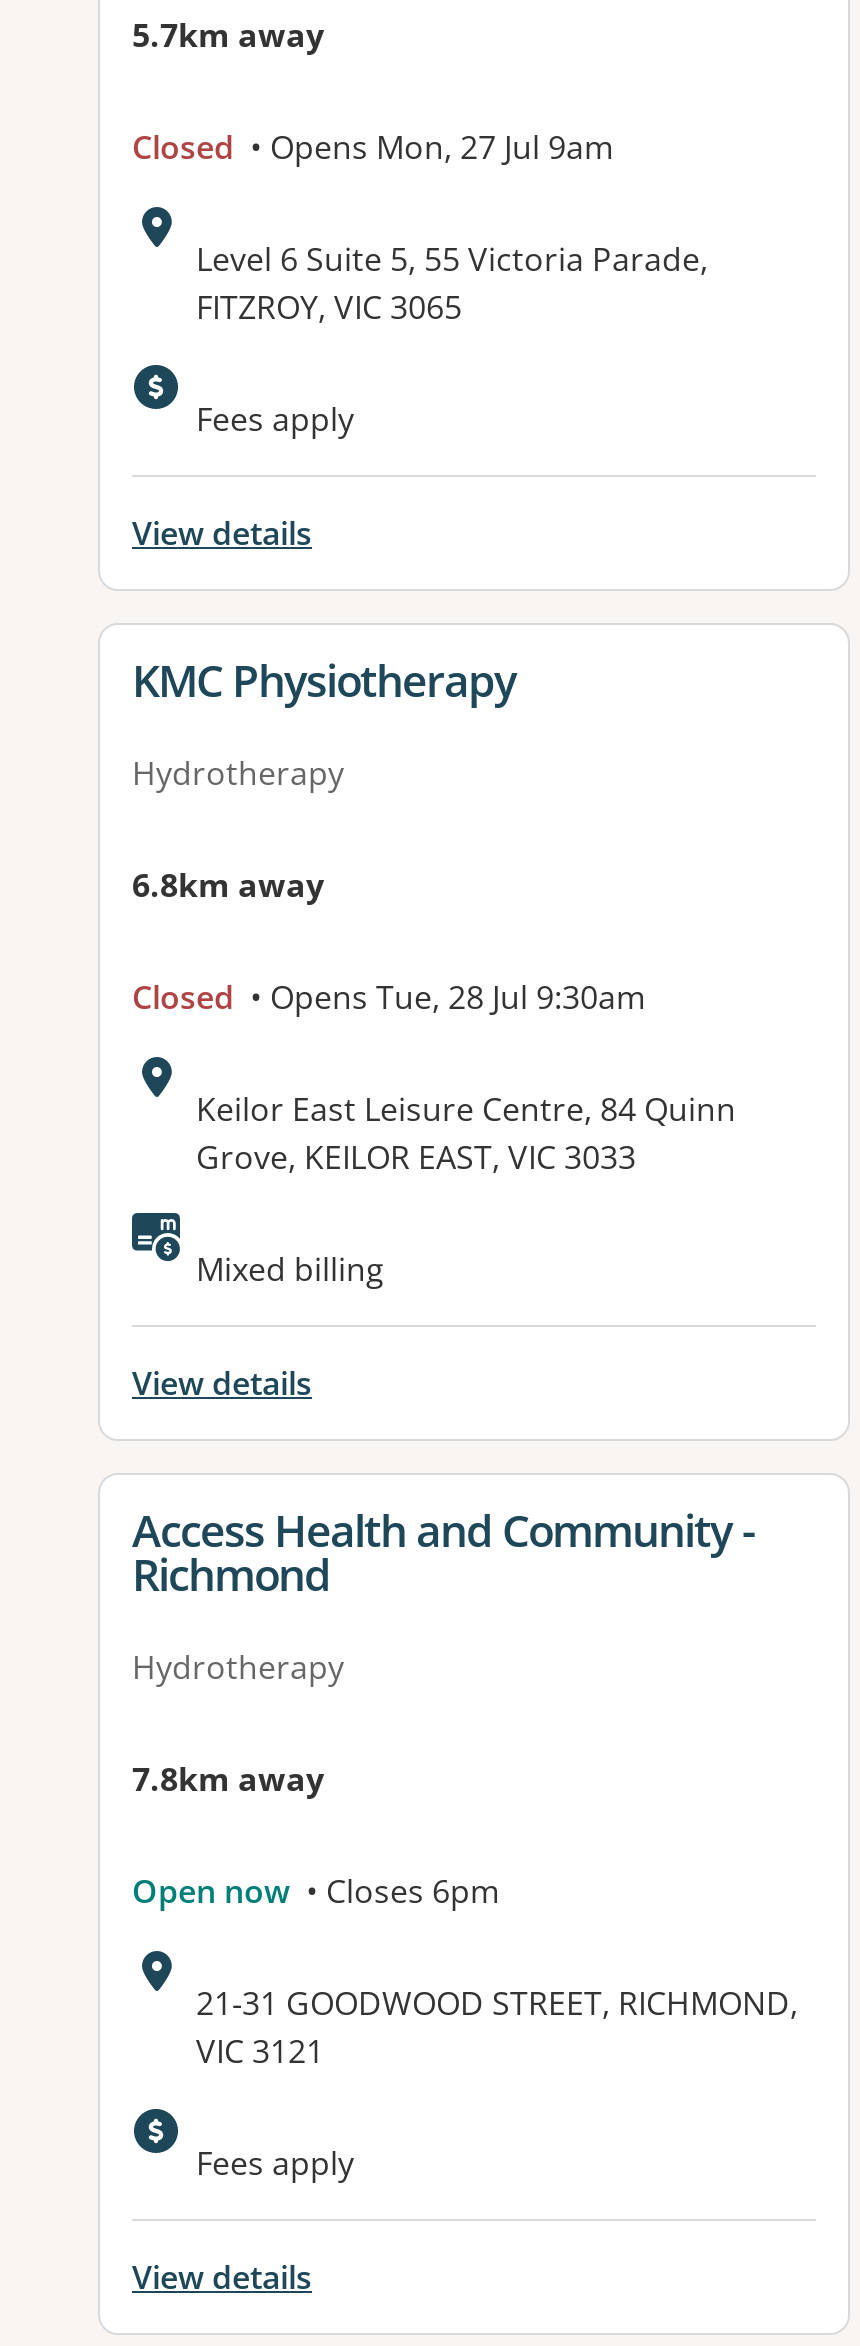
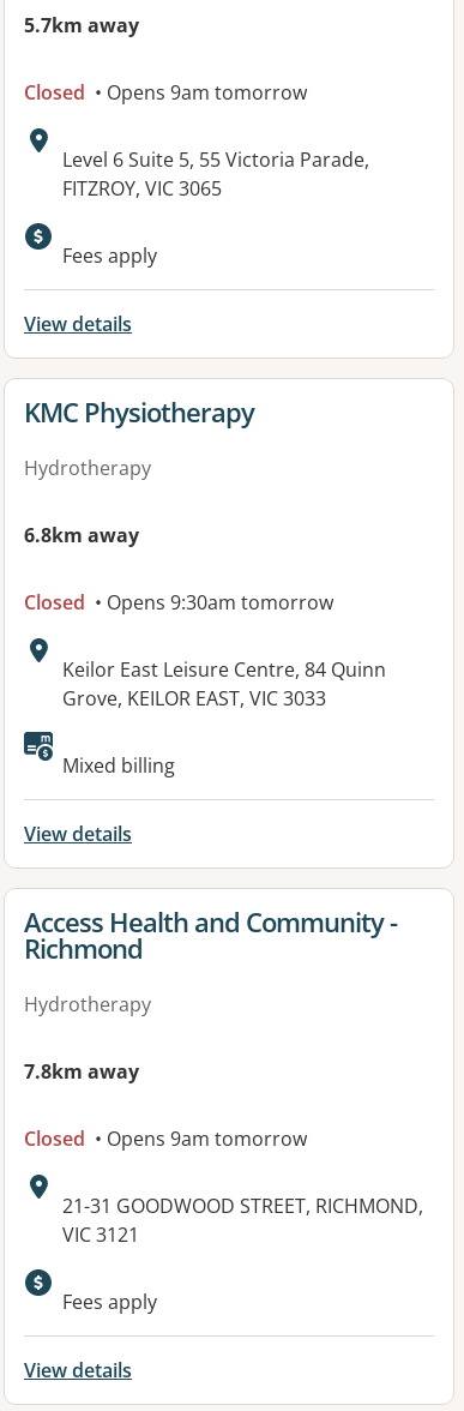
[132,126,614,170] Closed • Opens Mon, 27 Jul 9am -> [24,80,307,106] Closed • Opens 9am tomorrow
[132,976,646,1020] Closed • Opens Tue, 28 Jul 9:30am -> [24,590,333,616] Closed • Opens 9:30am tomorrow
[132,1870,500,1914] Open now • Closes 6pm -> [24,1126,307,1152] Closed • Opens 9am tomorrow

